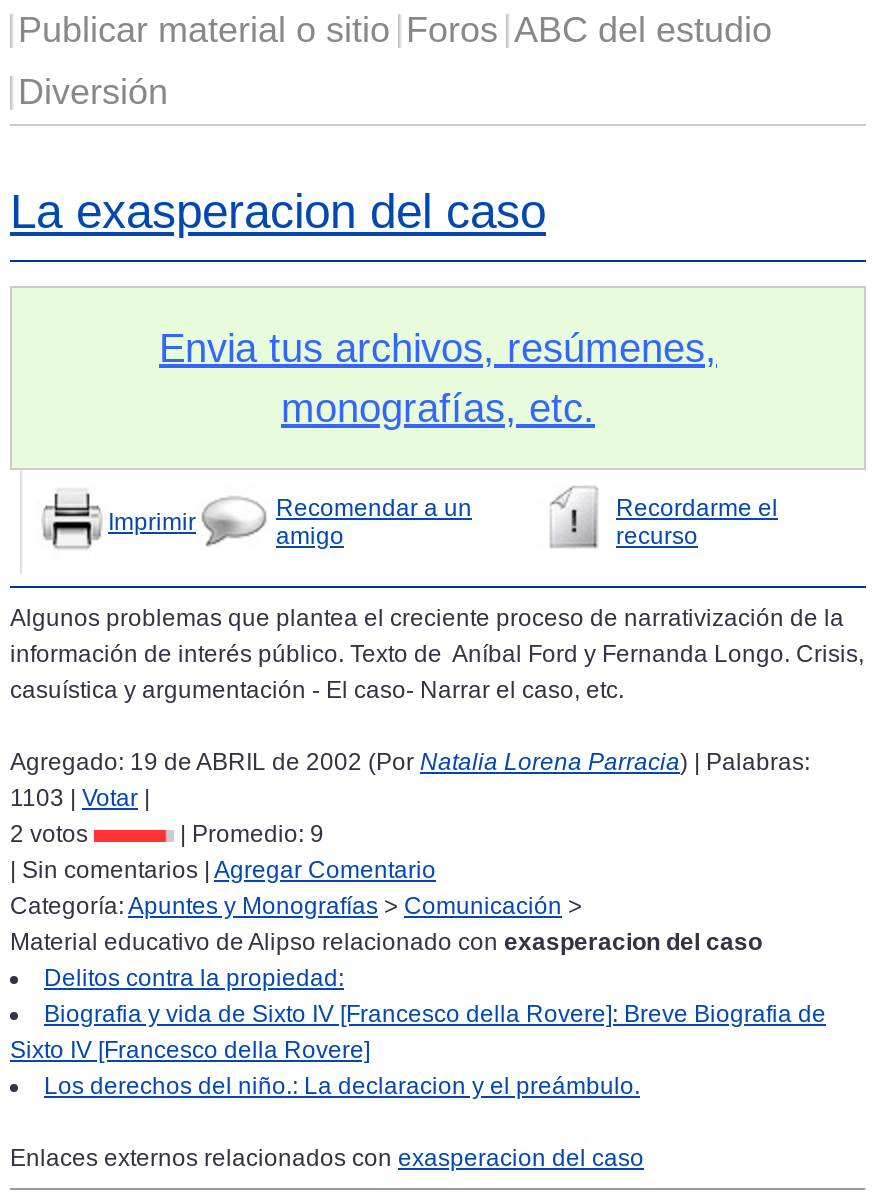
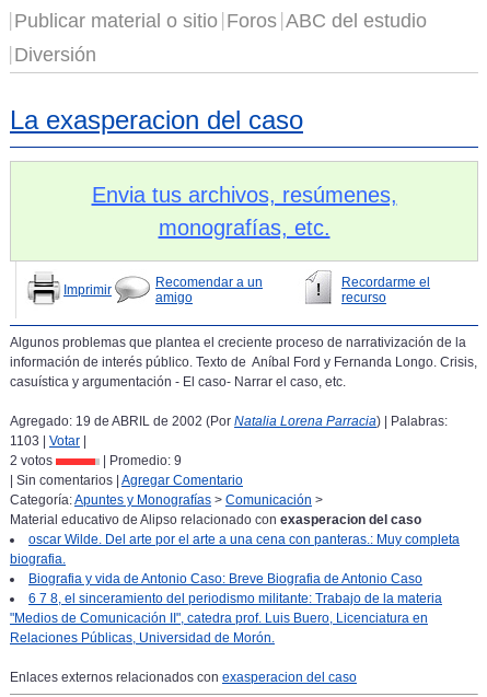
[10,964,826,1100] Delitos contra la propiedad: | Biografia y vida de Sixto IV [Francesco della Rovere]: Breve Biografia de | Sixto IV [Francesco della Rovere] | Los derechos del niño.: La declaracion y el preámbulo. -> [10,532,460,646] oscar Wilde. Del arte por el arte a una cena con panteras.: Muy completa | biografia. | Biografia y vida de Antonio Caso: Breve Biografia de Antonio Caso | 6 7 8, el sinceramiento del periodismo militante: Trabajo de la materia | "Medios de Comunicación II", catedra prof. Luis Buero, Licenciatura en | Relaciones Públicas, Universidad de Morón.

